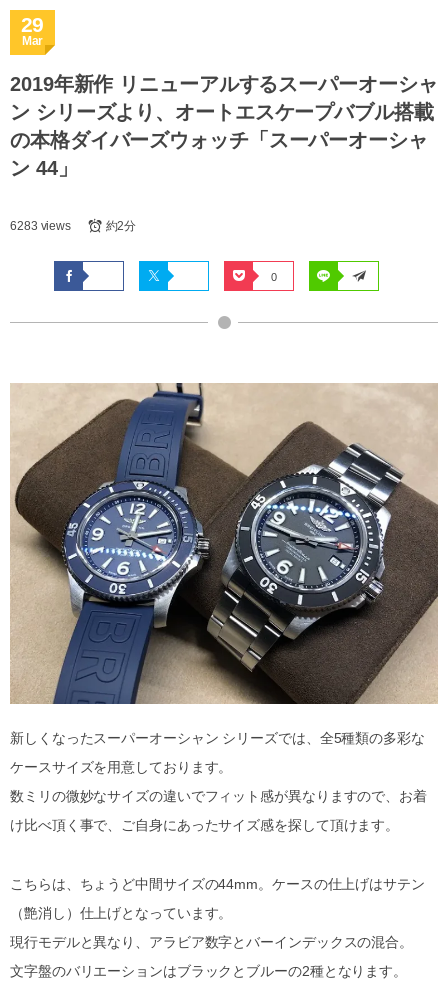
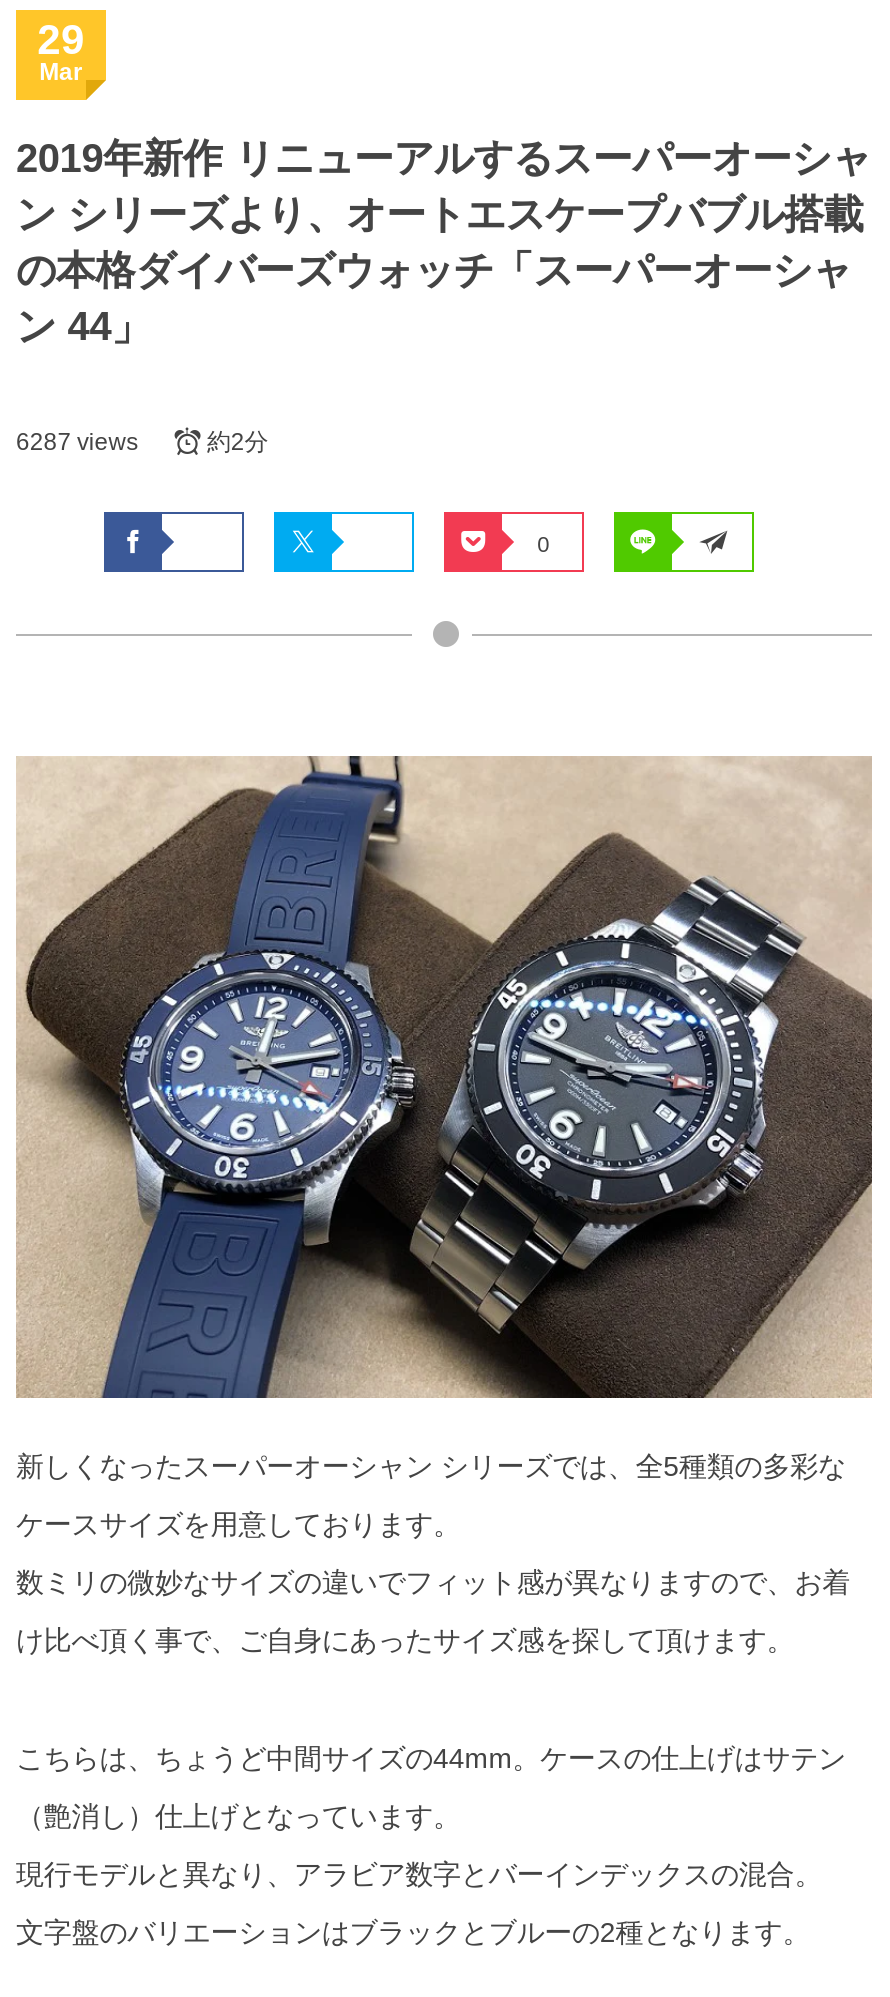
[10,219,71,233] 6283 views -> [16,429,138,457] 6287 views

